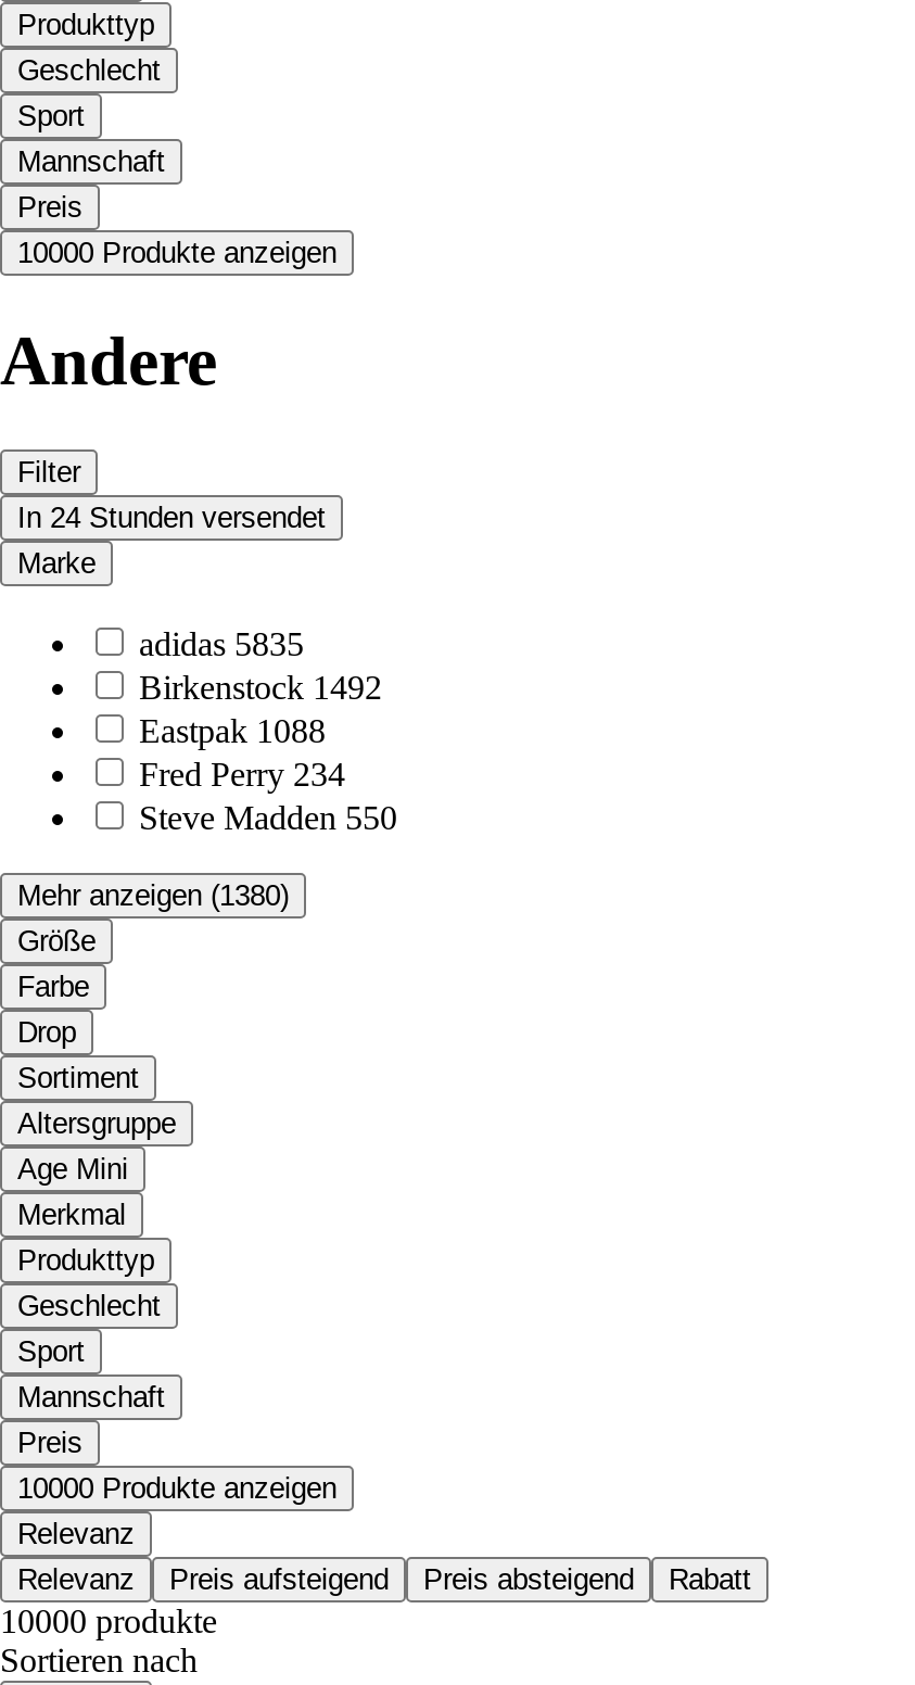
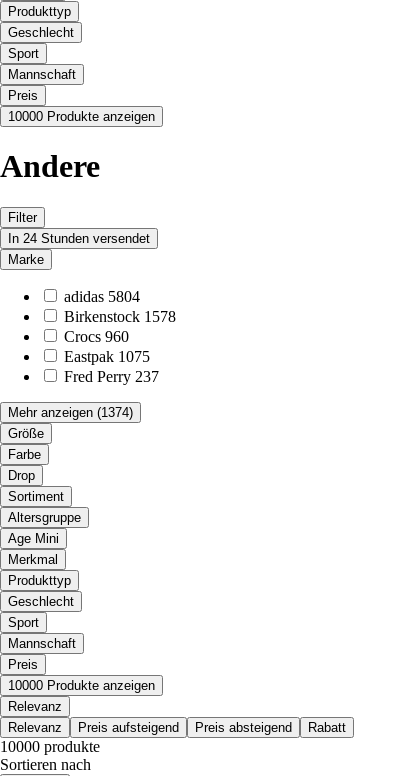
[139,625,397,835] adidas 5835 | Birkenstock 1492 | Eastpak 1088 | Fred Perry 234 | Steve Madden 550 -> [64,288,176,385] adidas 5804 | Birkenstock 1578 | Crocs 960 | Eastpak 1075 | Fred Perry 237
[17,879,289,911] Mehr anzeigen (1380) -> [8,405,133,420] Mehr anzeigen (1374)

